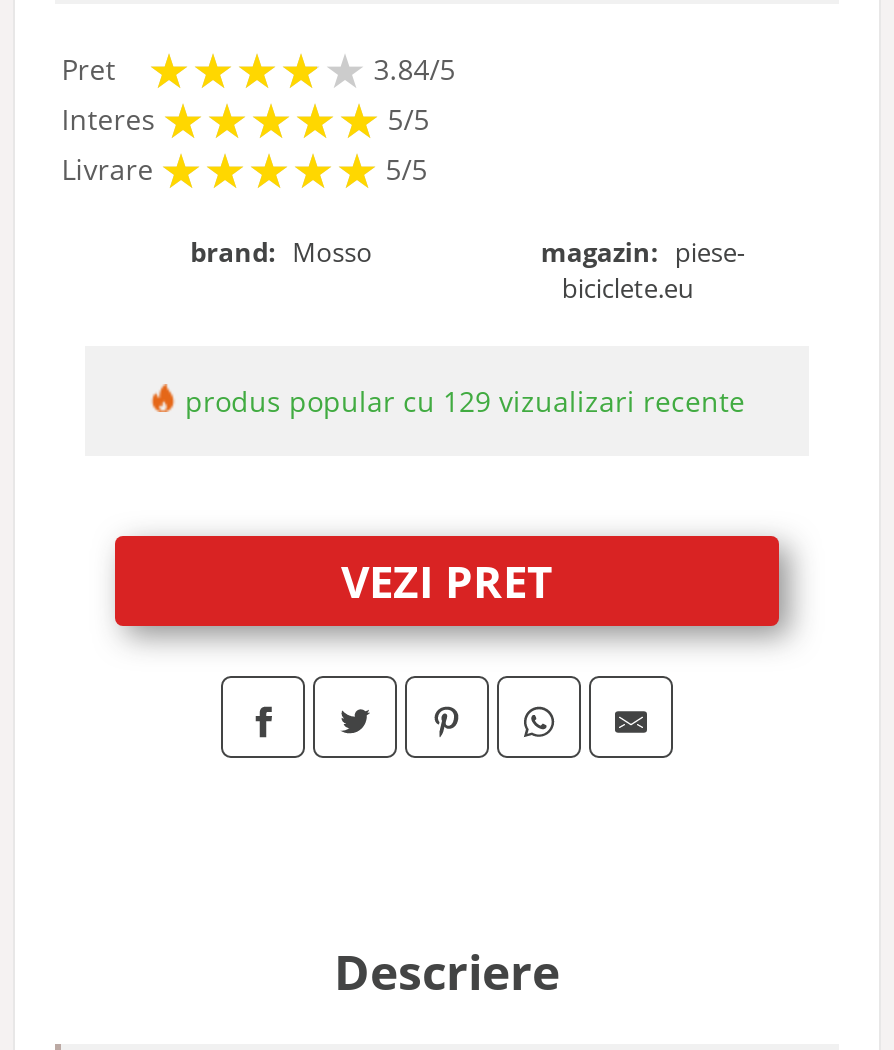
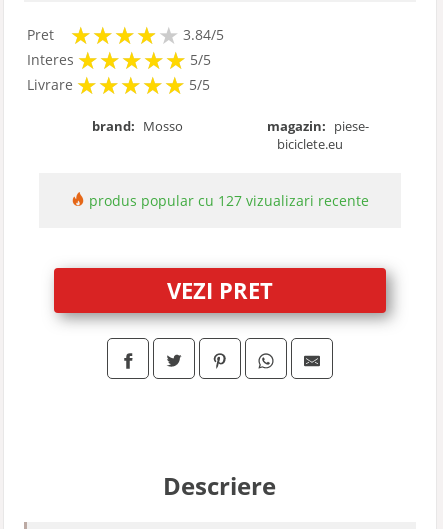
[177,382,745,420] produs popular cu 129 vizualizari recente -> [85,191,369,210] produs popular cu 127 vizualizari recente

